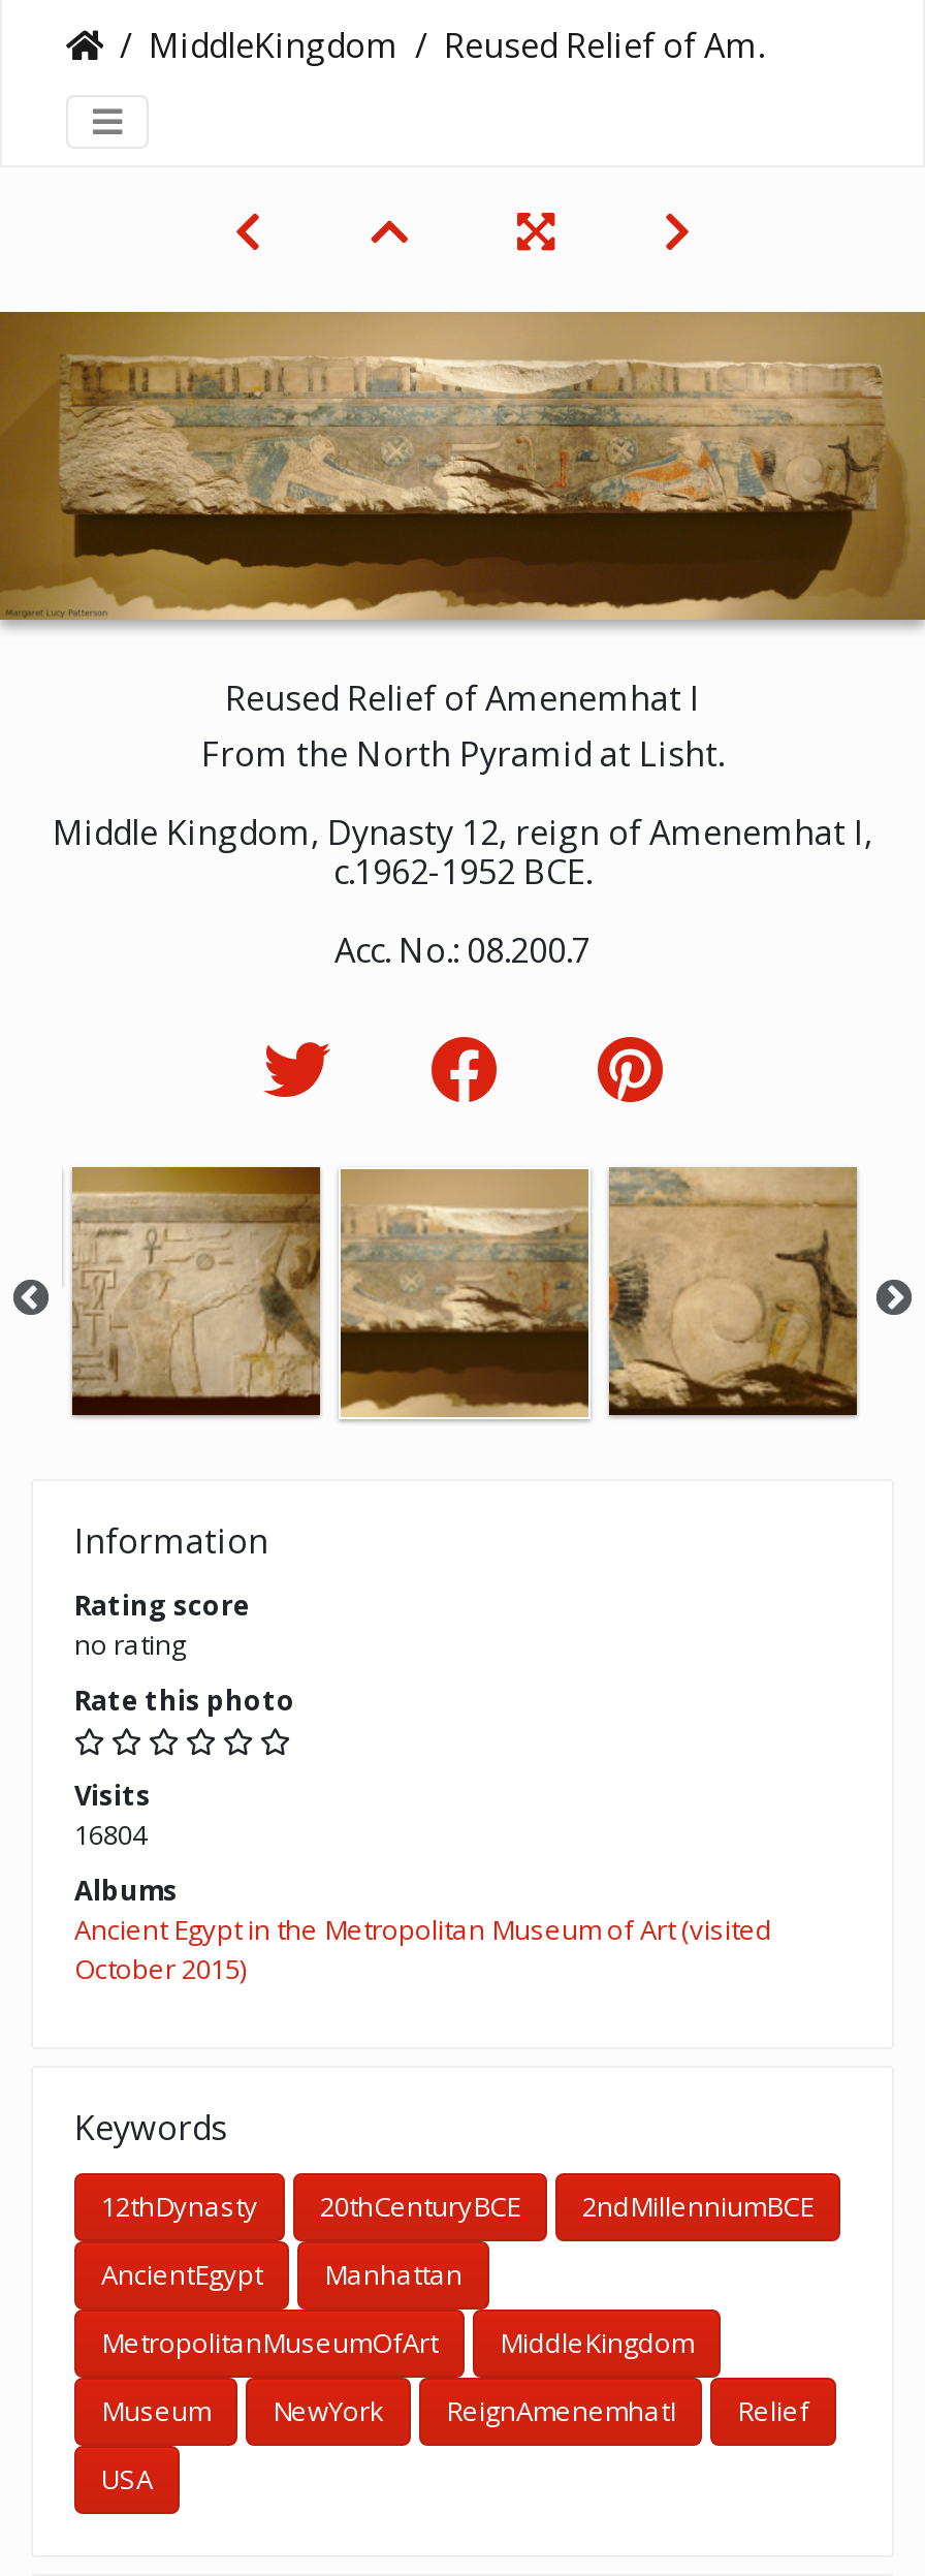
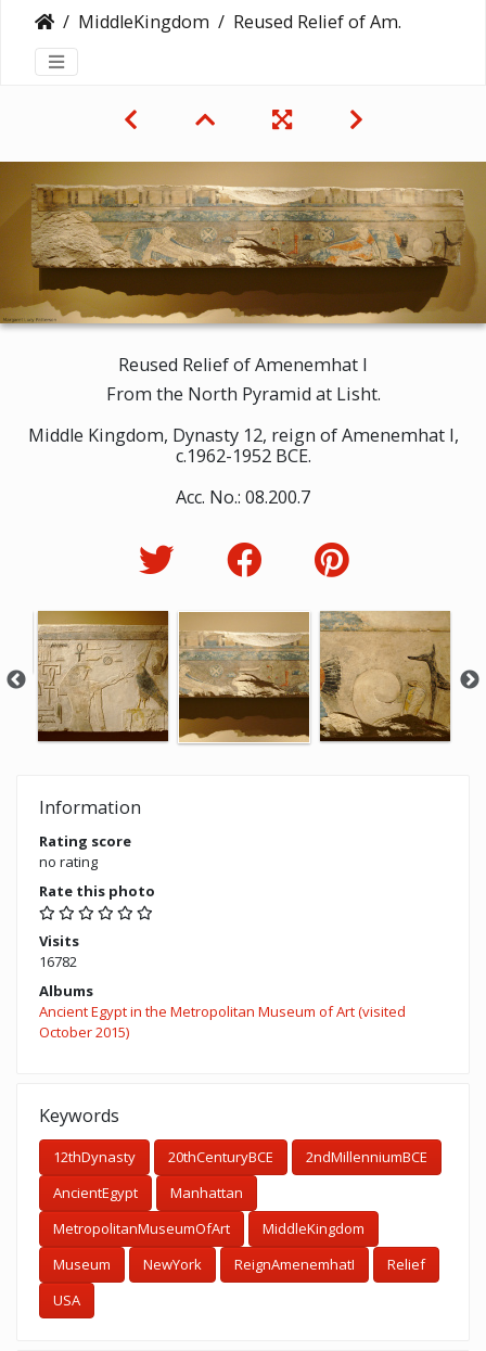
[74,1816,147,1853] 16804 -> [39,952,77,971] 16782

